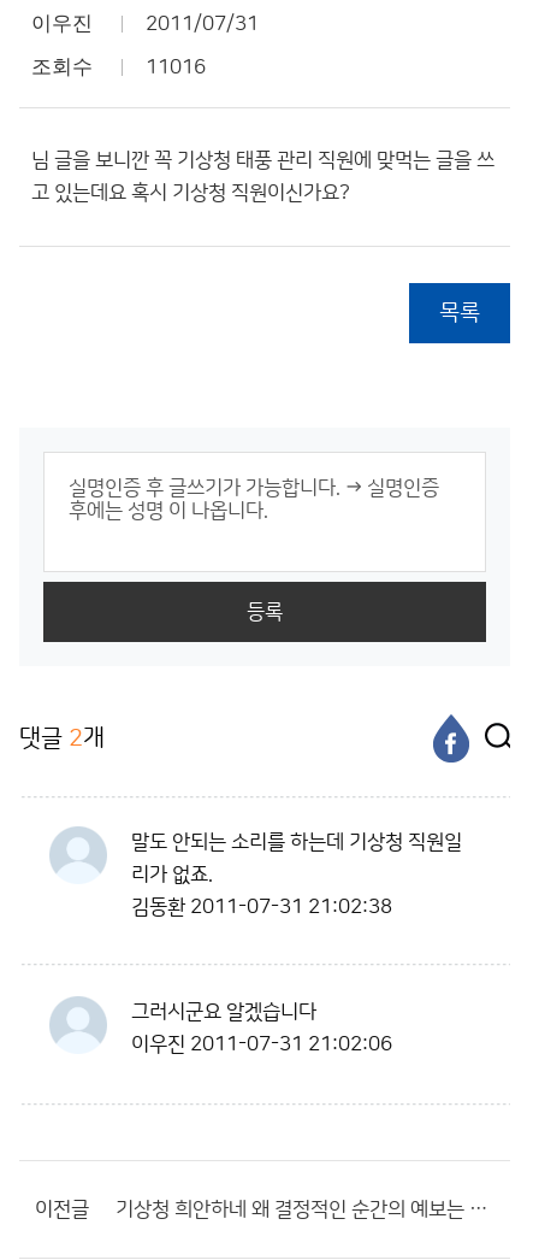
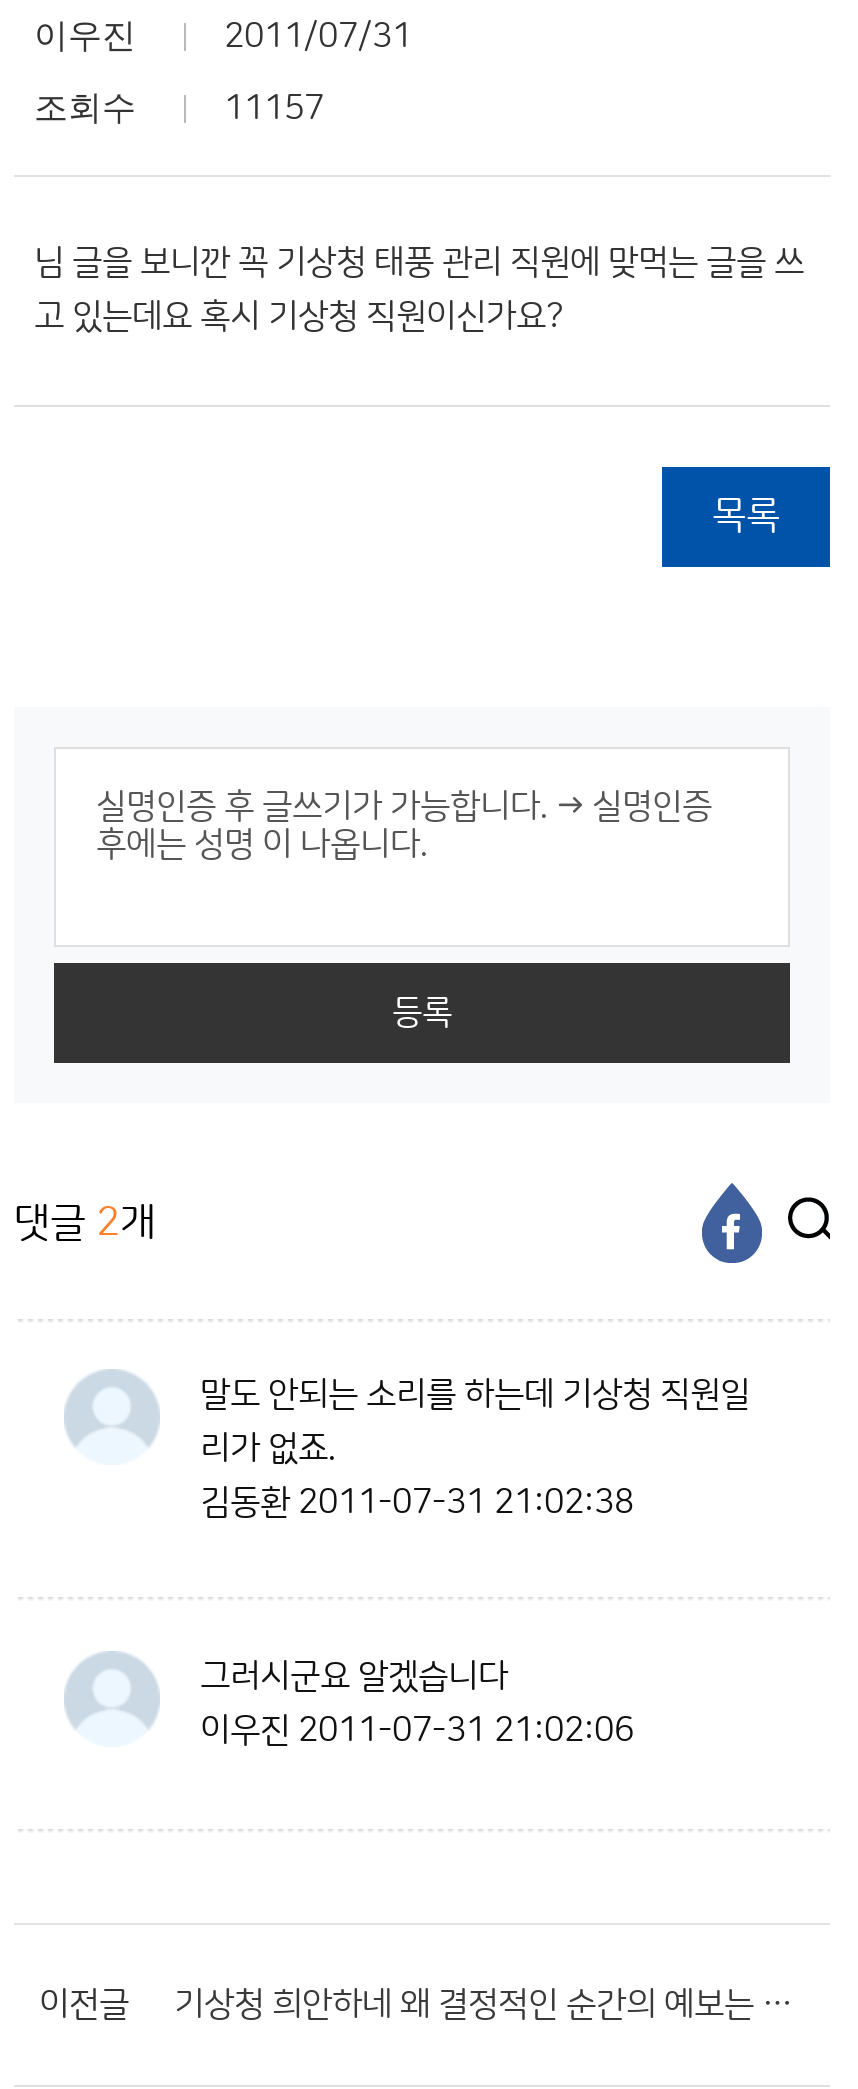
[141,57,206,78] 11016 -> [216,91,324,127] 11157

